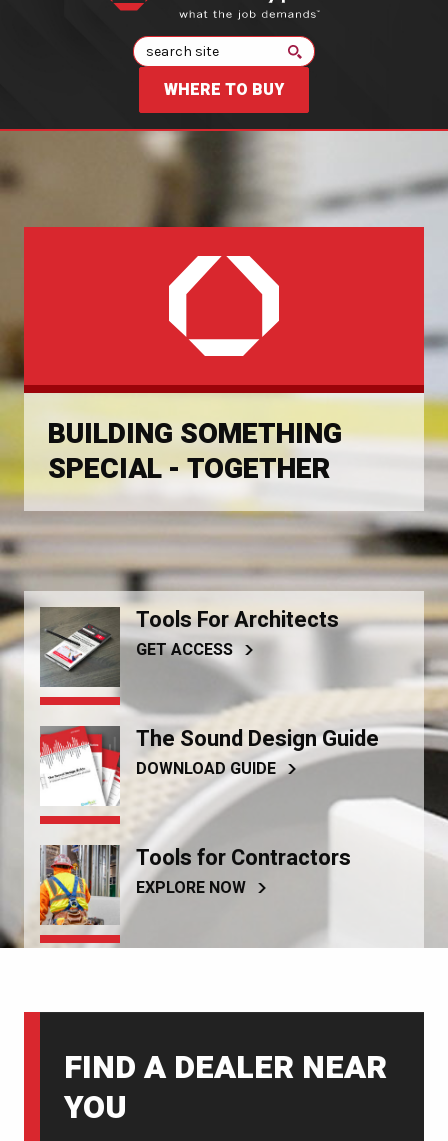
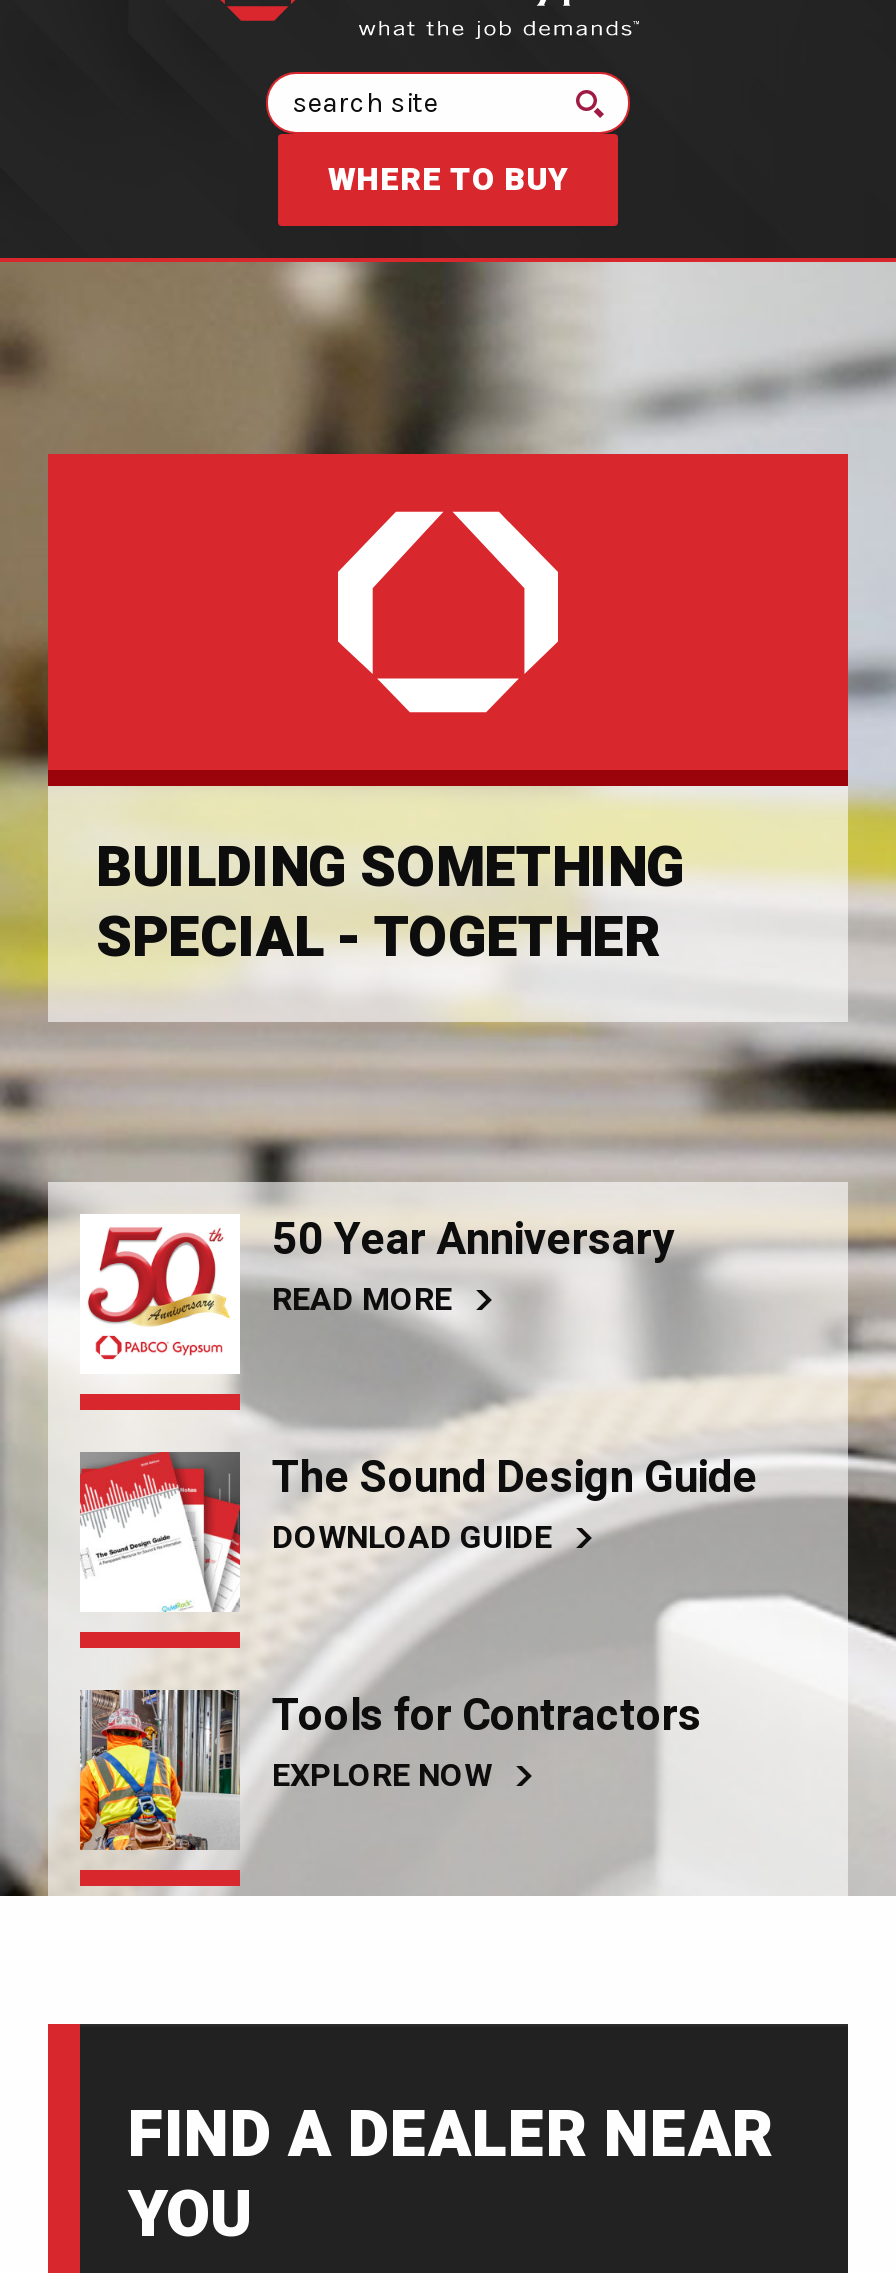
[39,604,339,688] [image] | Tools For Architects | GET ACCESS -> [80,1208,674,1374] [image] | 50 Year Anniversary | READ MORE

